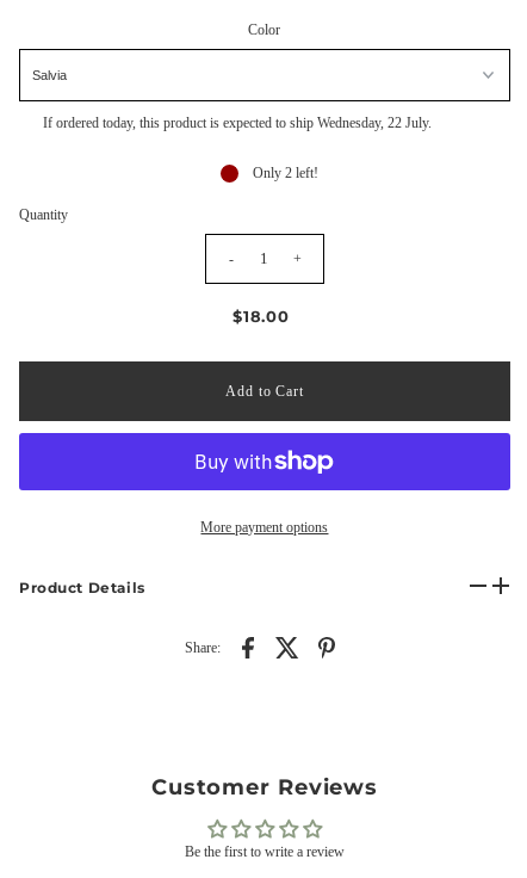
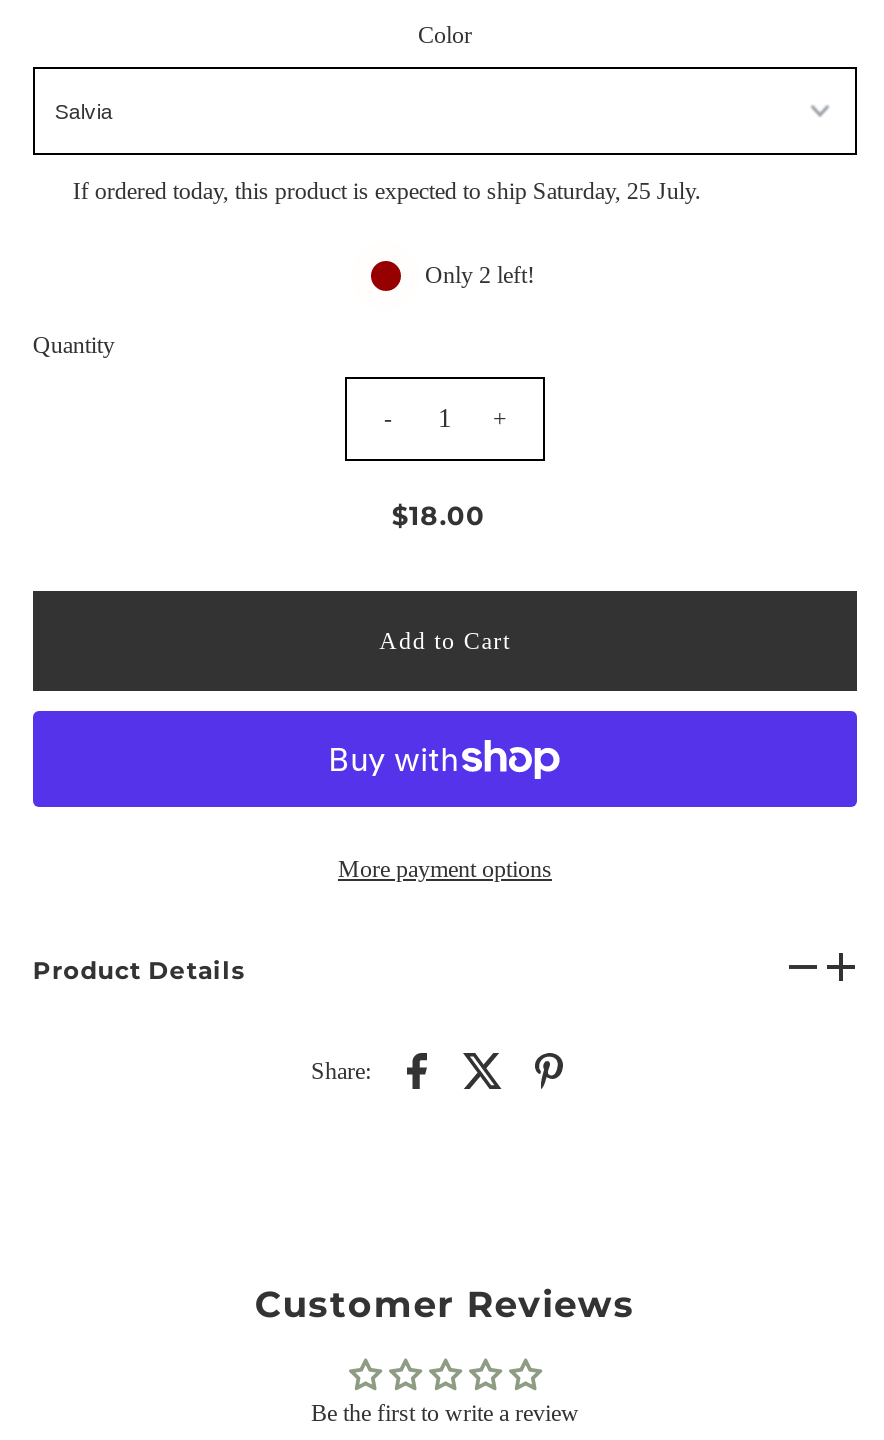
[43,115,431,131] If ordered today, this product is expected to ship Wednesday, 22 July. -> [73,177,701,205] If ordered today, this product is expected to ship Saturday, 25 July.

